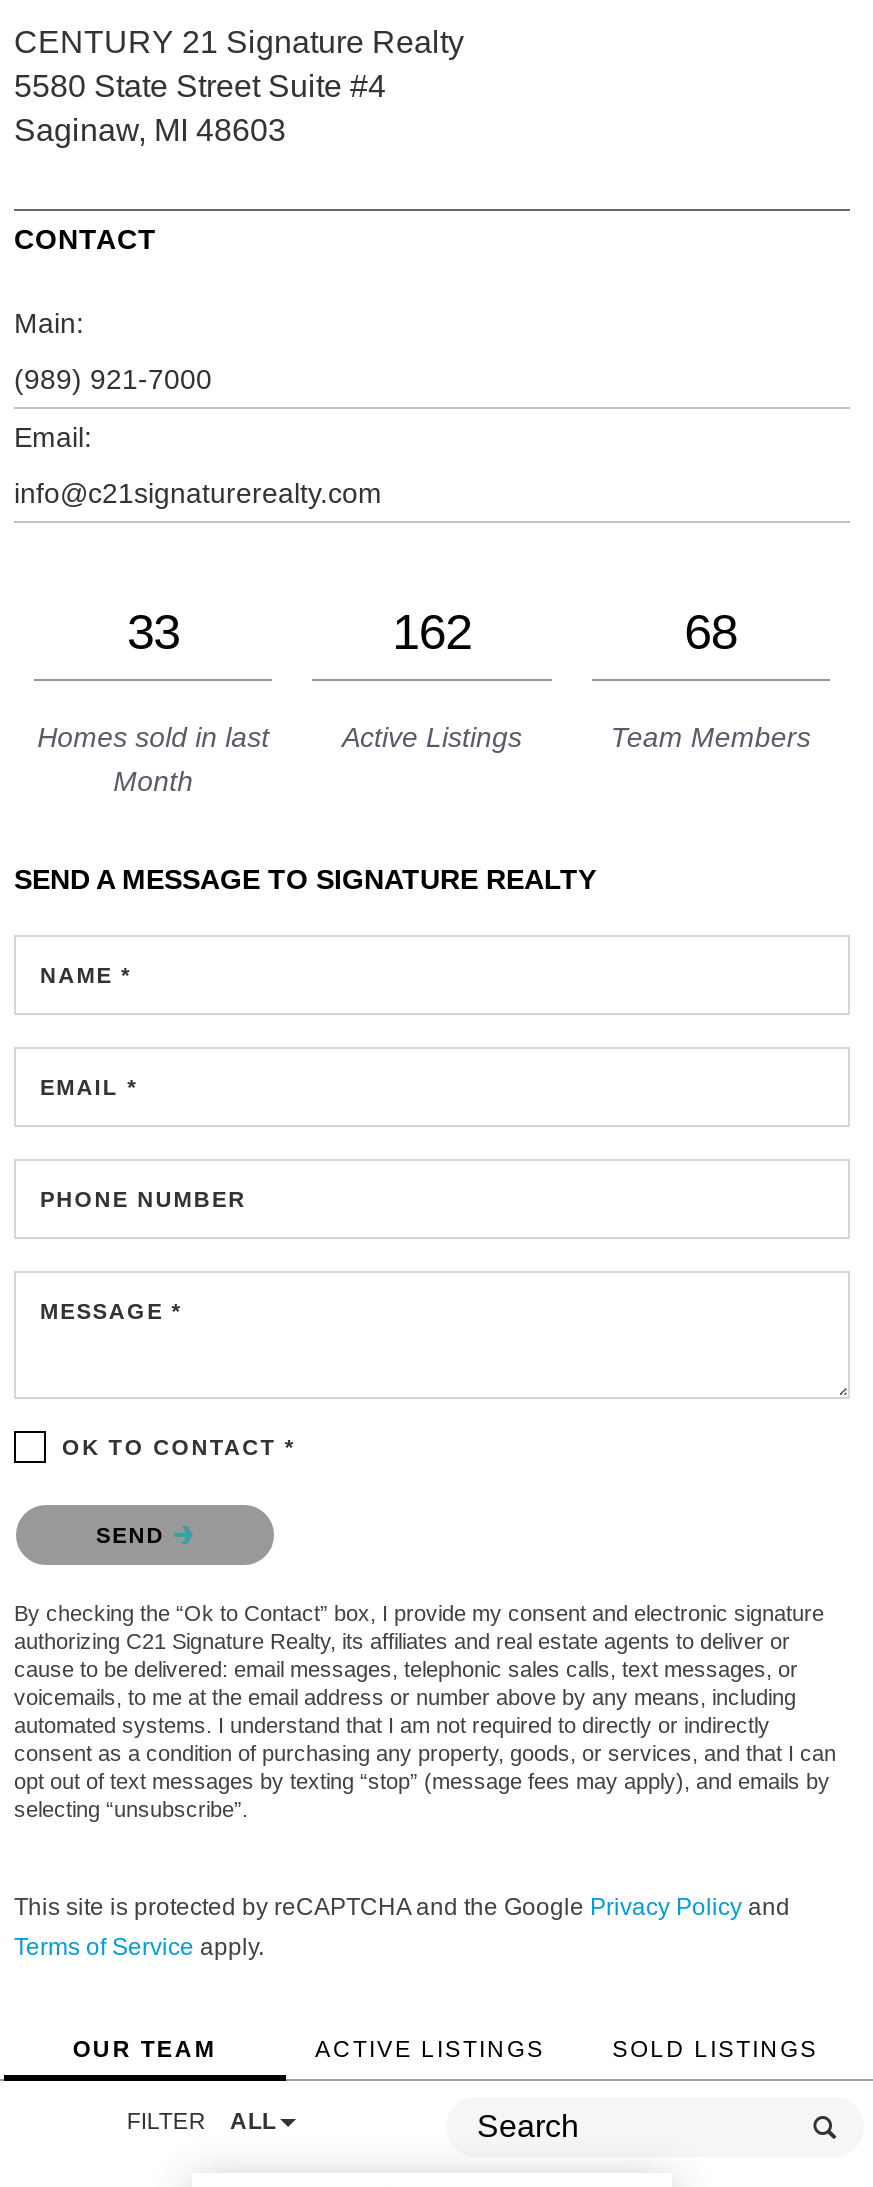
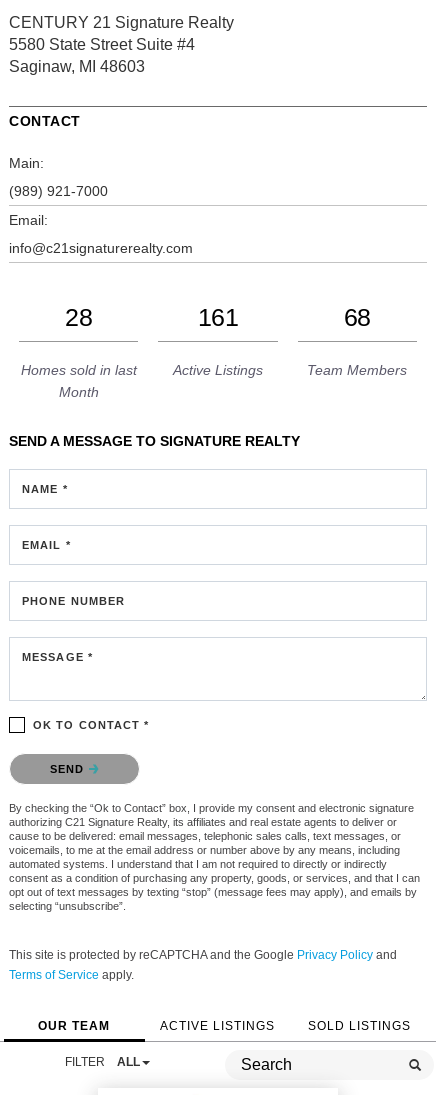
[127,602,180,658] 33 -> [65,303,92,331] 28
[392,602,472,658] 162 -> [198,303,238,331] 161

